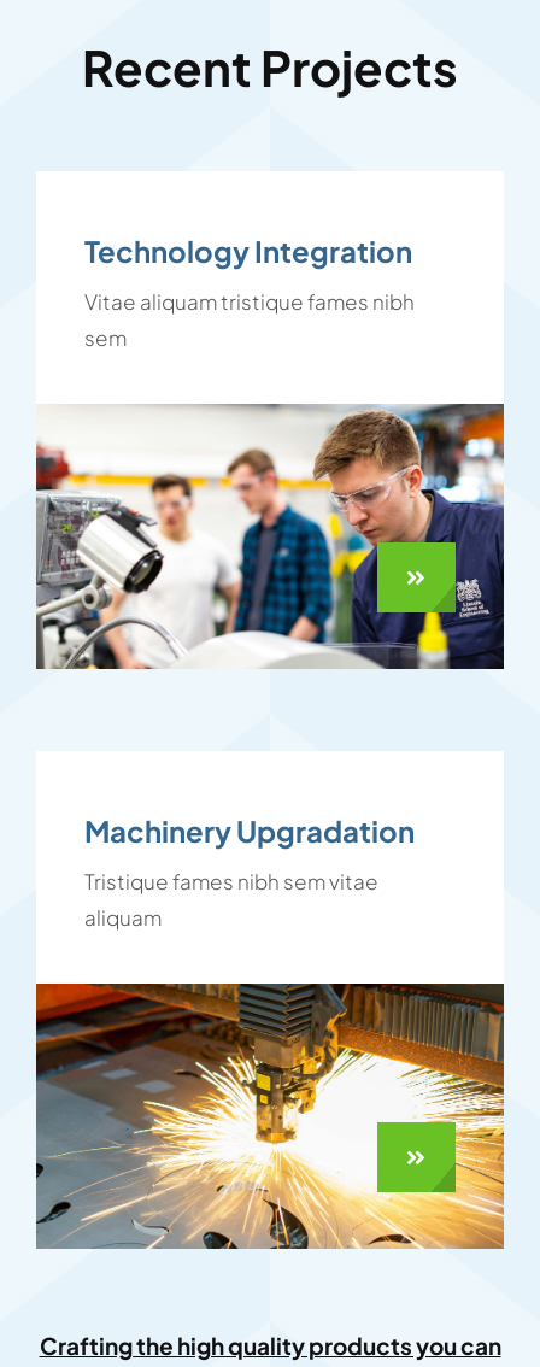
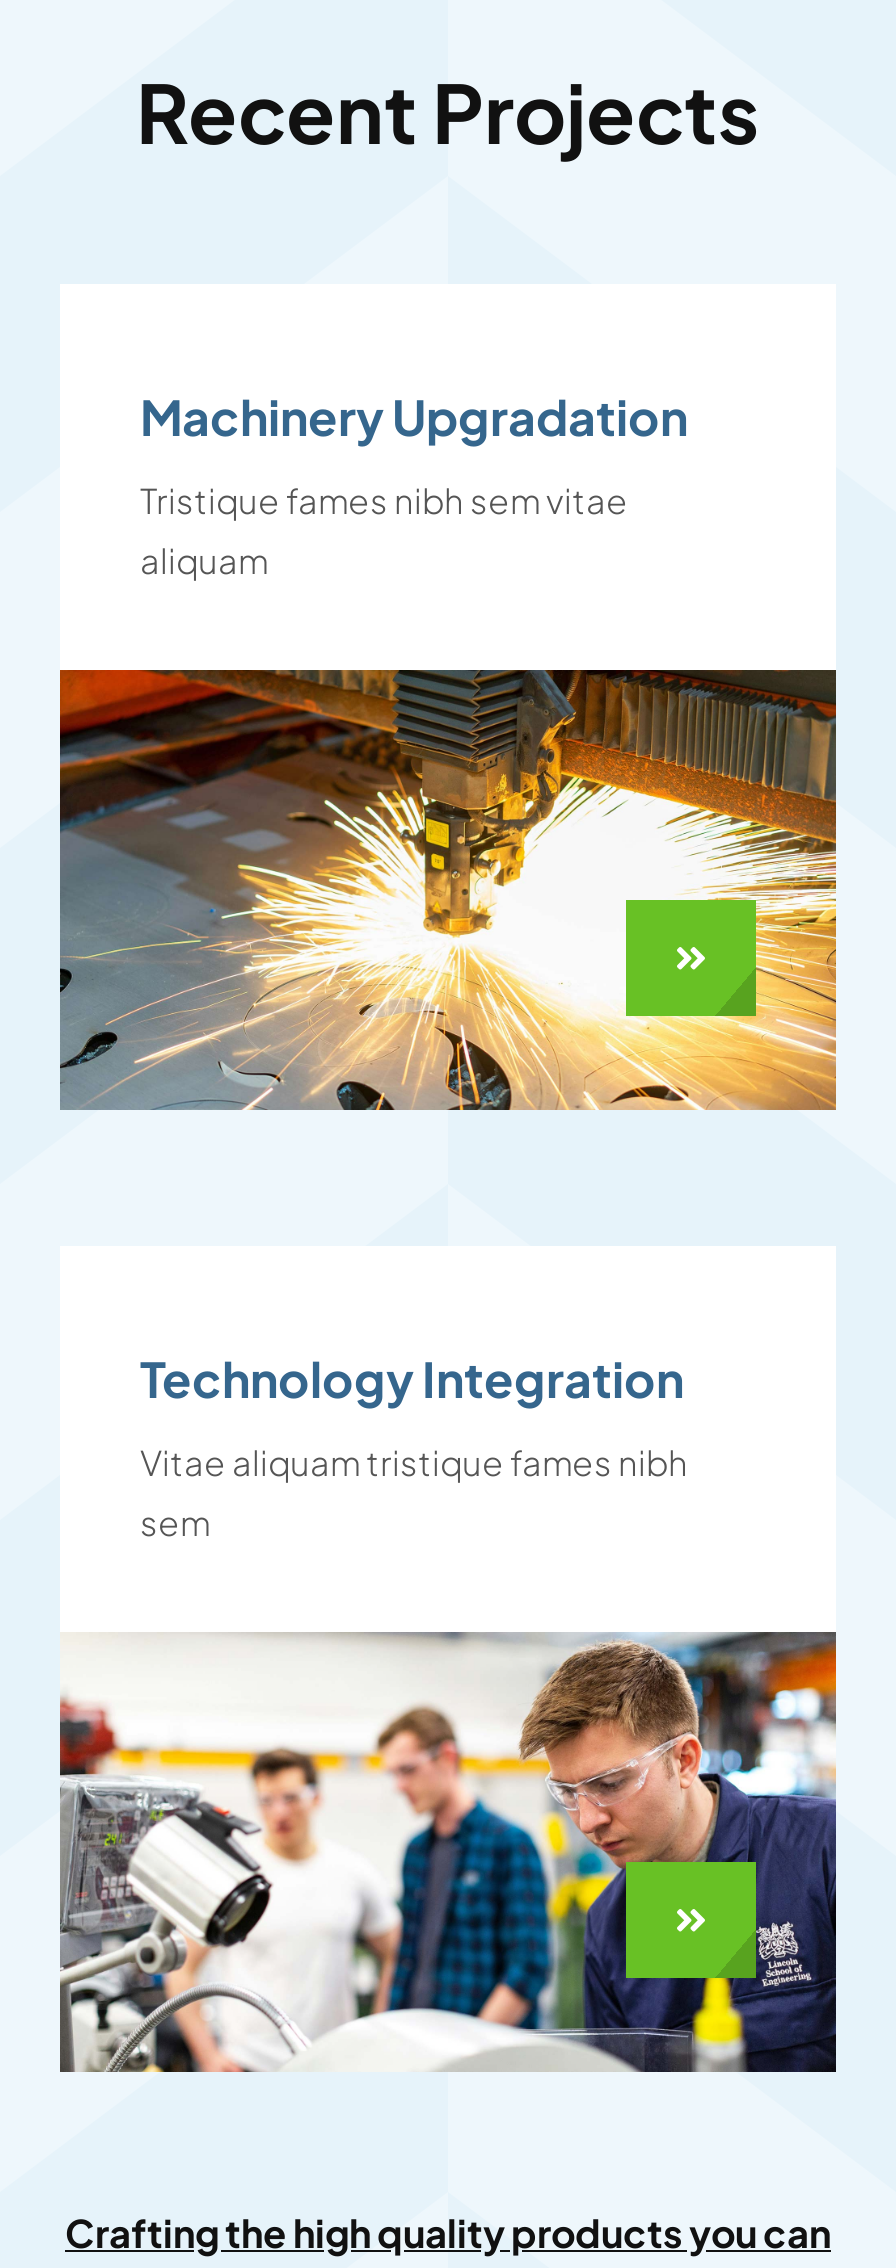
moved [84,232,415,350] -> [140,1348,688,1544]: Technology Integration | Vitae aliquam tristique fames nibh | sem
moved [33,401,507,674] -> [54,1628,842,2080]: [image]
moved [84,812,415,931] -> [140,385,688,581]: Machinery Upgradation | Tristique fames nibh sem vitae | aliquam
moved [35,982,505,1250] -> [58,668,838,1112]: [image]

